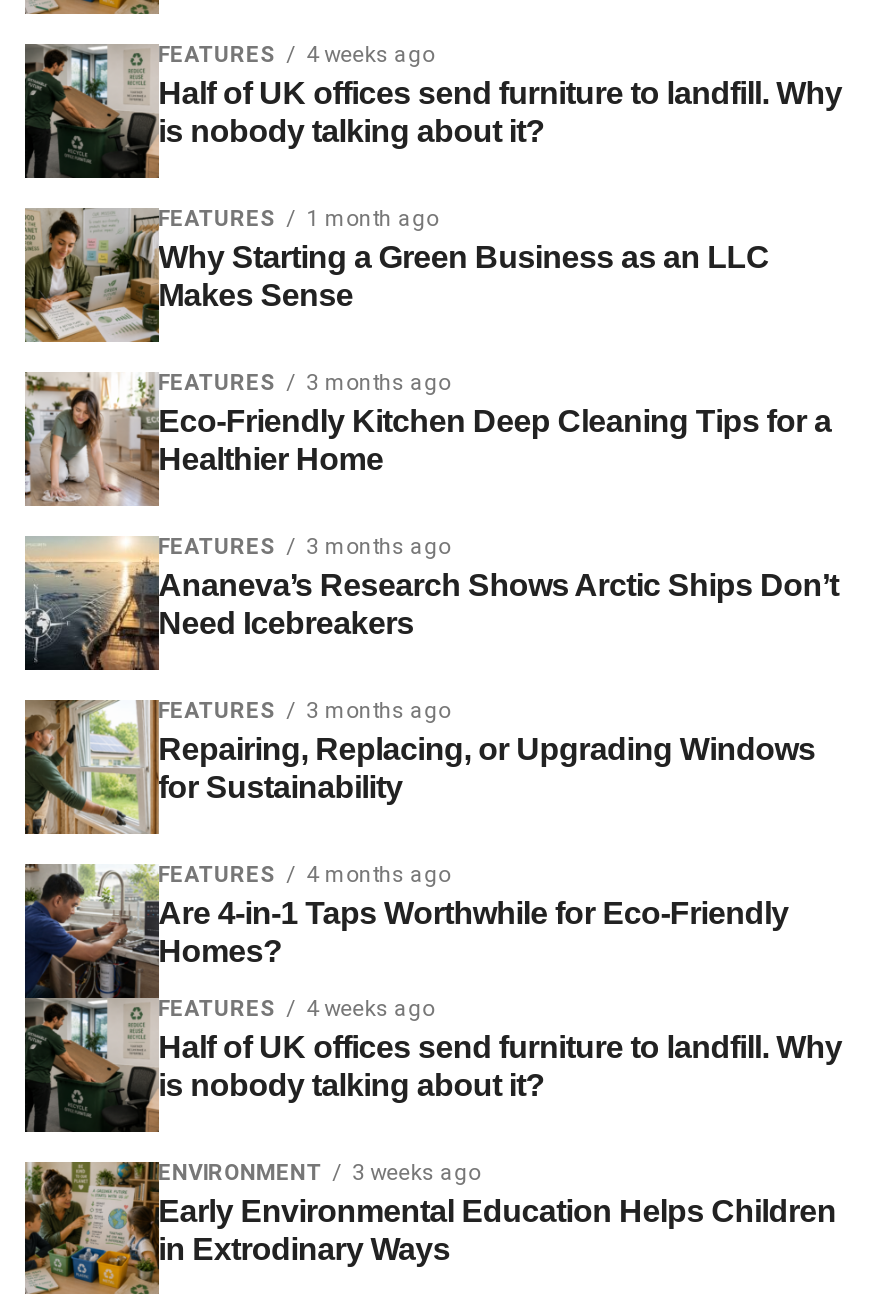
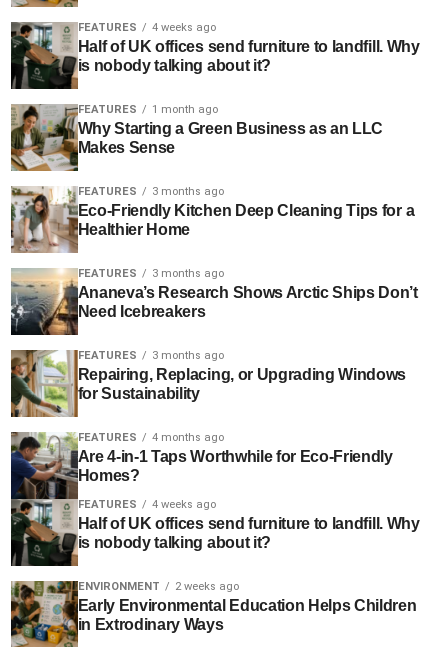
[158,1159,480,1185] ENVIRONMENT 3 weeks ago -> [78,579,239,592] ENVIRONMENT 2 weeks ago

